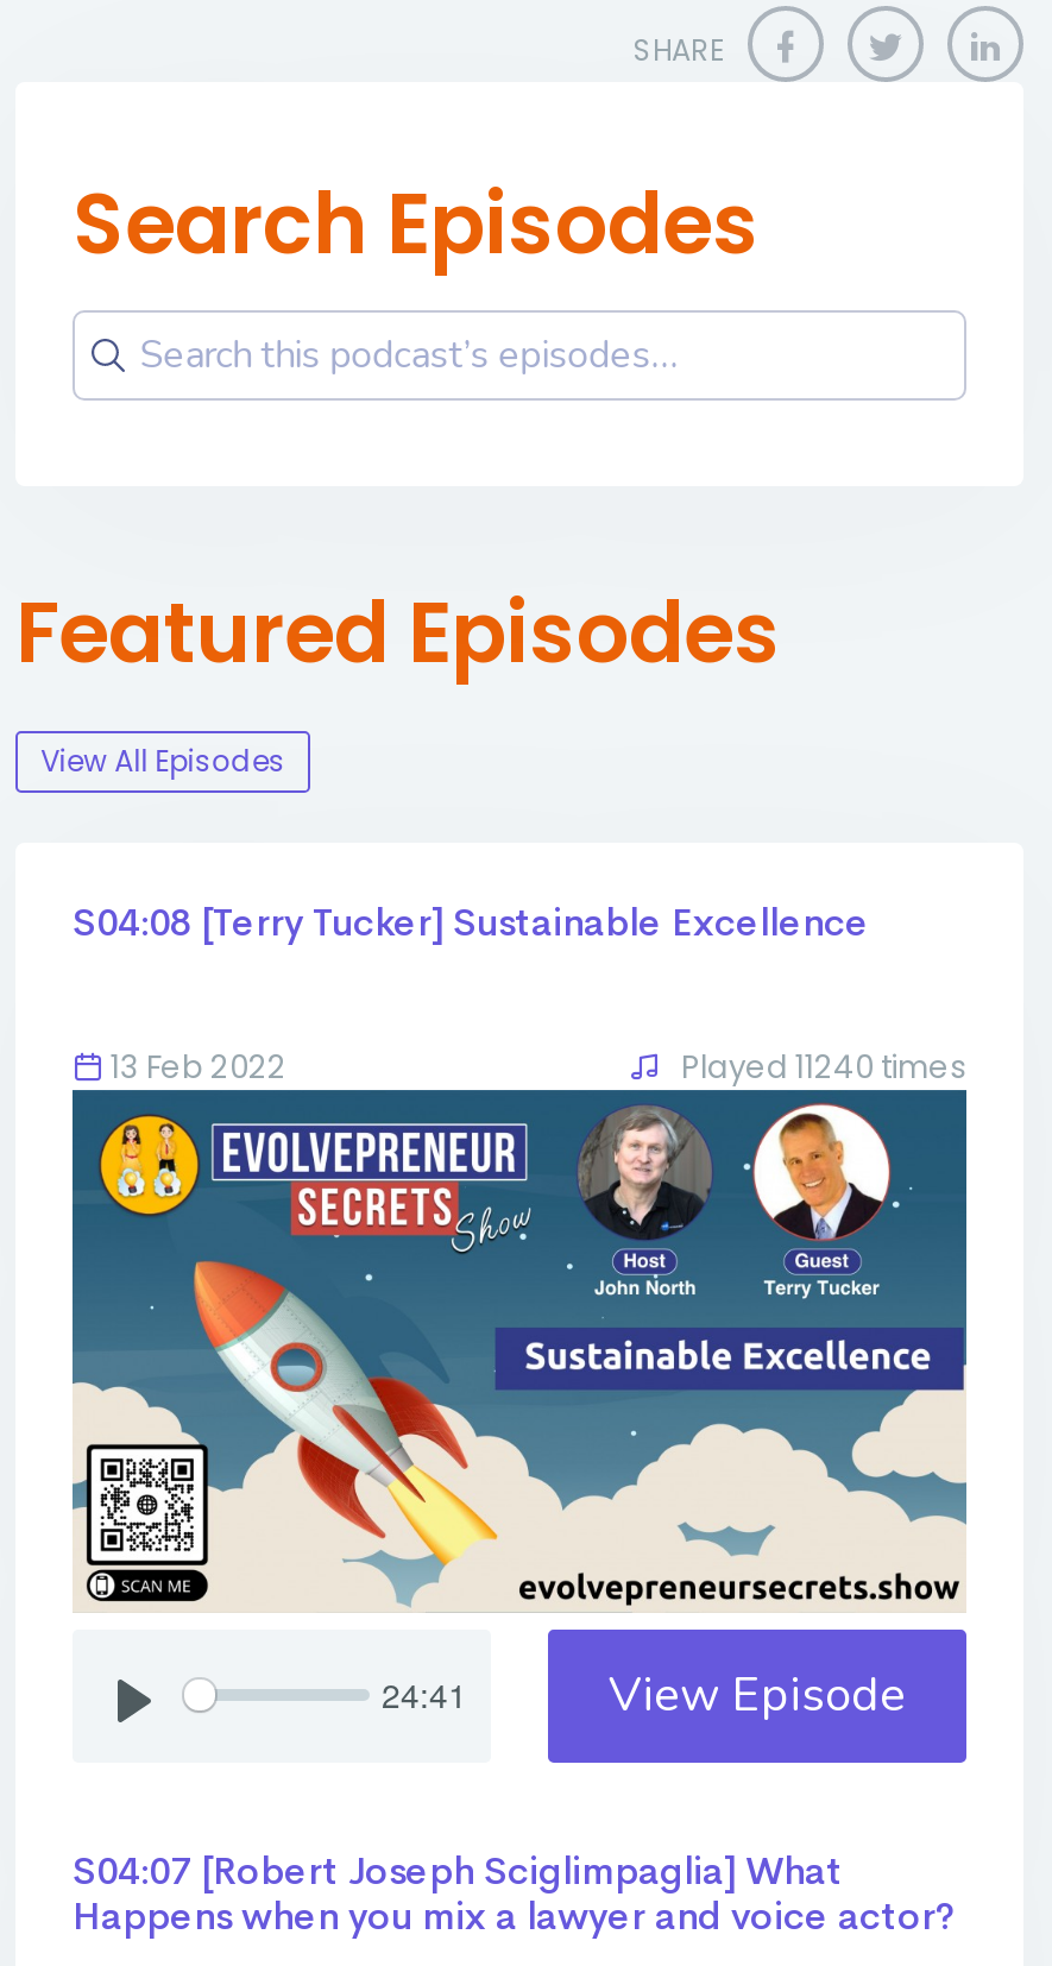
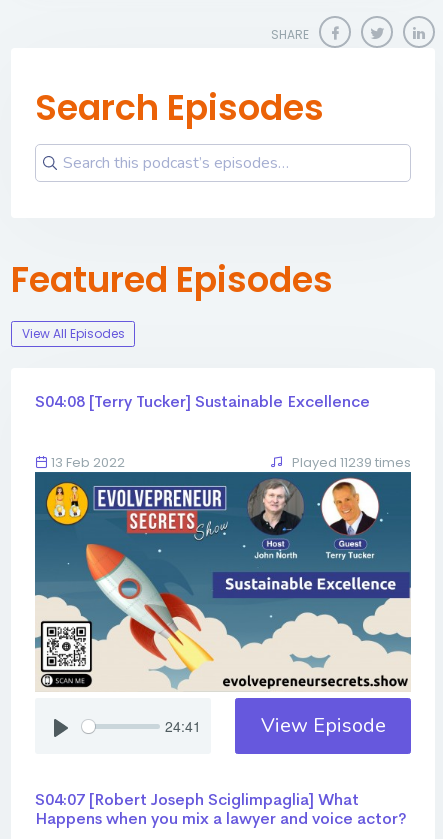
[674,1046,966,1091] Played 11240 times -> [289,453,411,472] Played 11239 times

